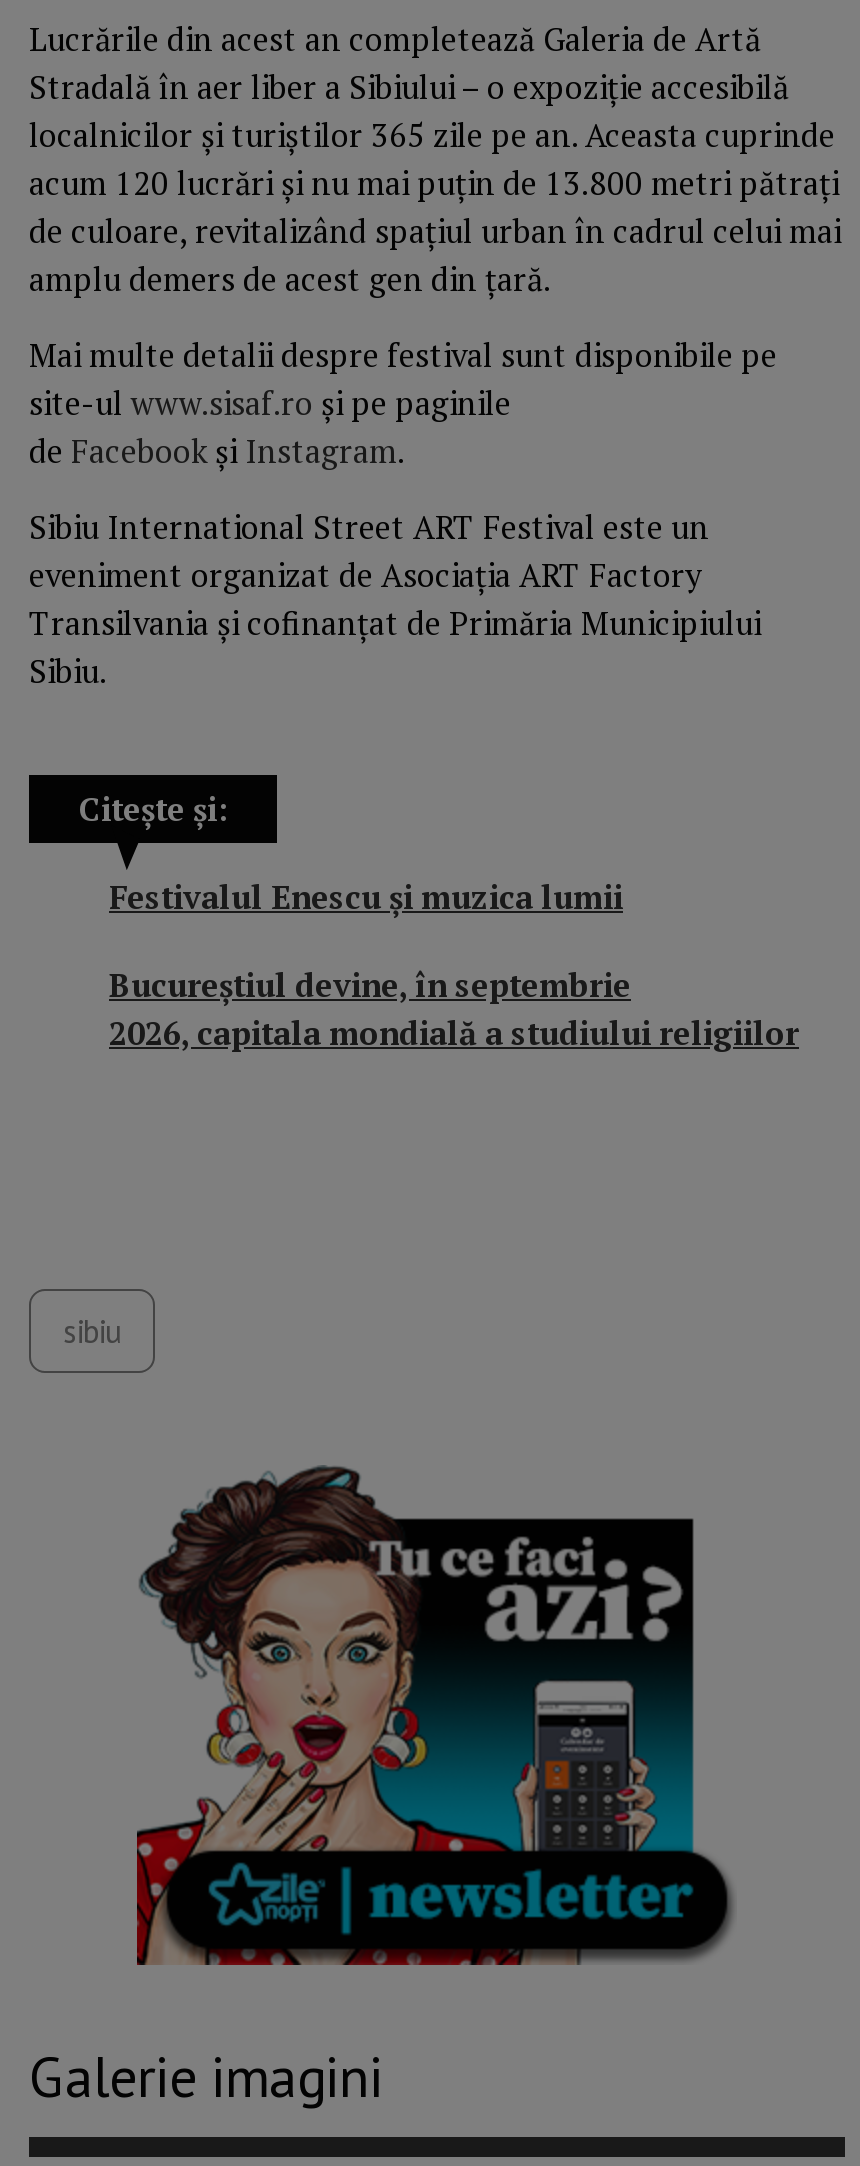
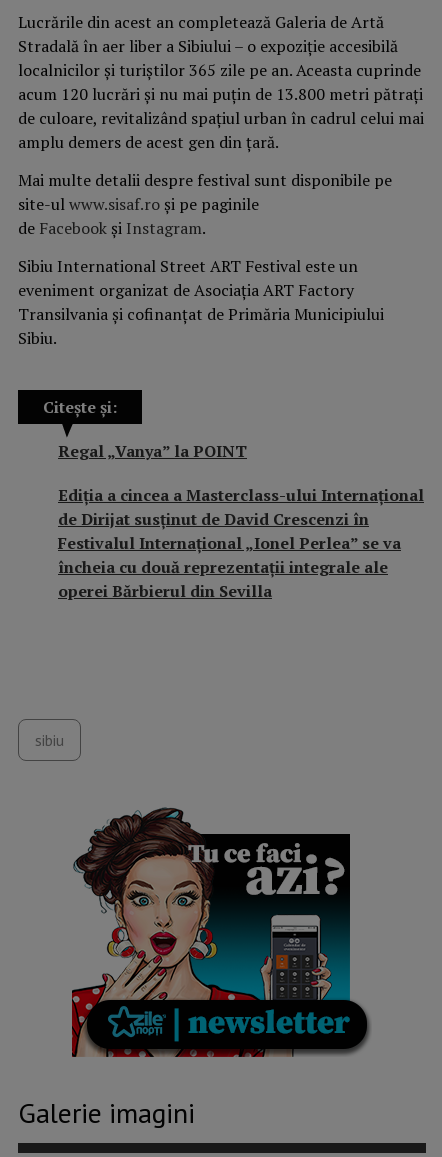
[109,876,623,920] Festivalul Enescu și muzica lumii -> [58,440,247,462] Regal „Vanya” la POINT
[109,964,799,1056] Bucureștiul devine, în septembrie | 2026, capitala mondială a studiului religiilor -> [58,484,424,602] Ediţia a cincea a Masterclass-ului Internațional | de Dirijat susţinut de David Crescenzi în | Festivalul Internațional „Ionel Perlea” se va | încheia cu două reprezentații integrale ale | operei Bărbierul din Sevilla

